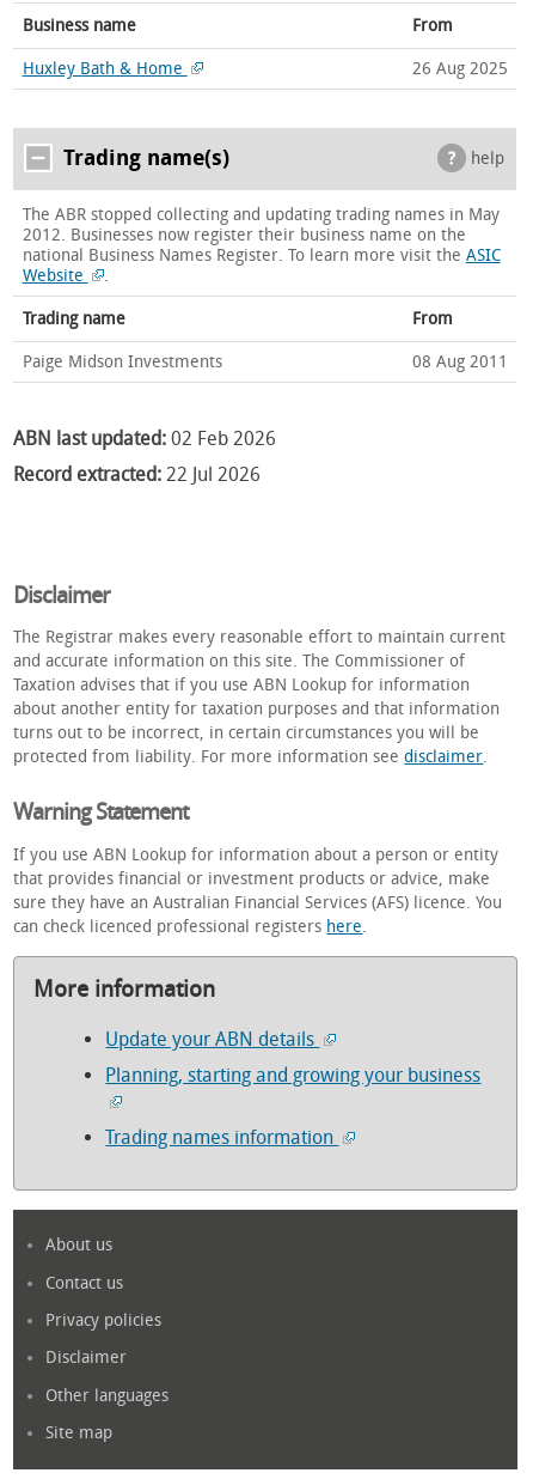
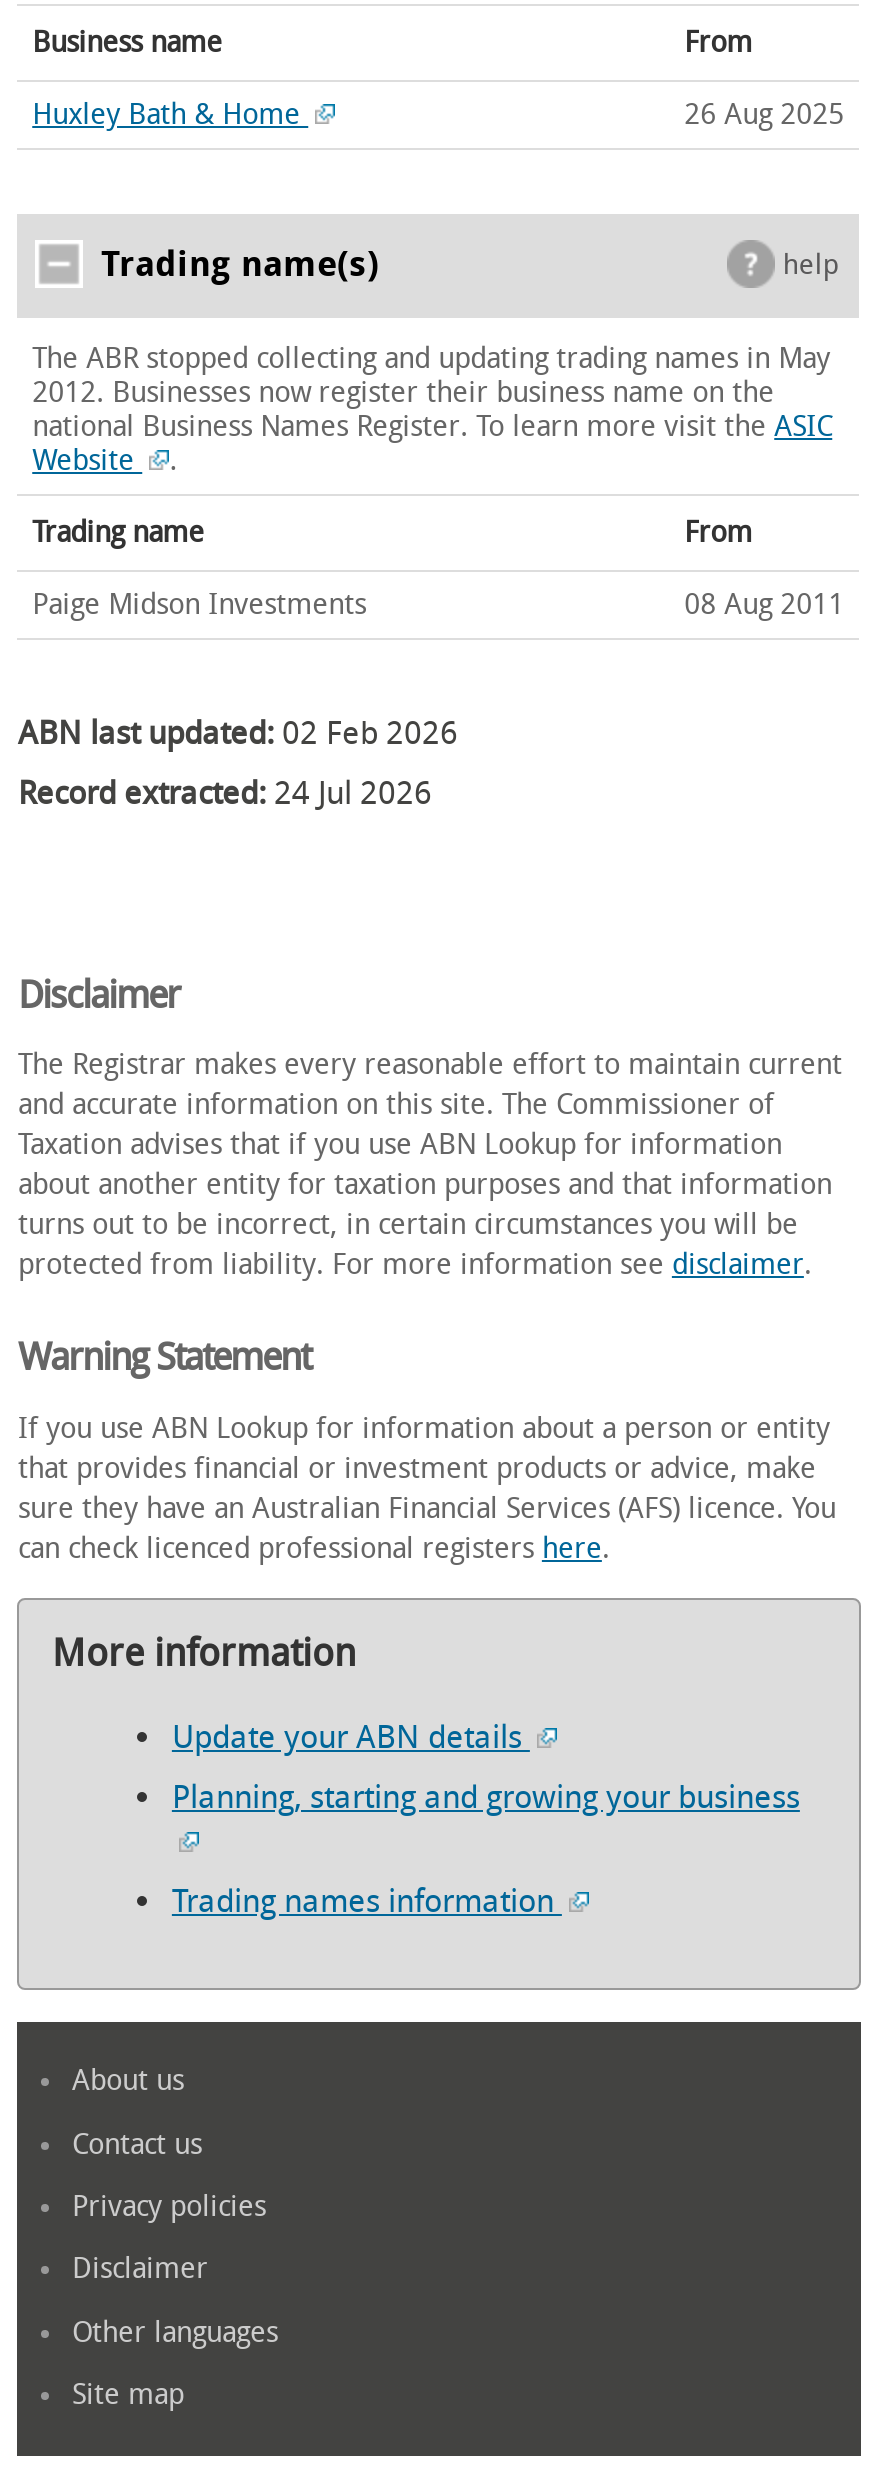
[14,464,261,486] Record extracted: 22 Jul 2026 -> [18,775,432,813] Record extracted: 24 Jul 2026

